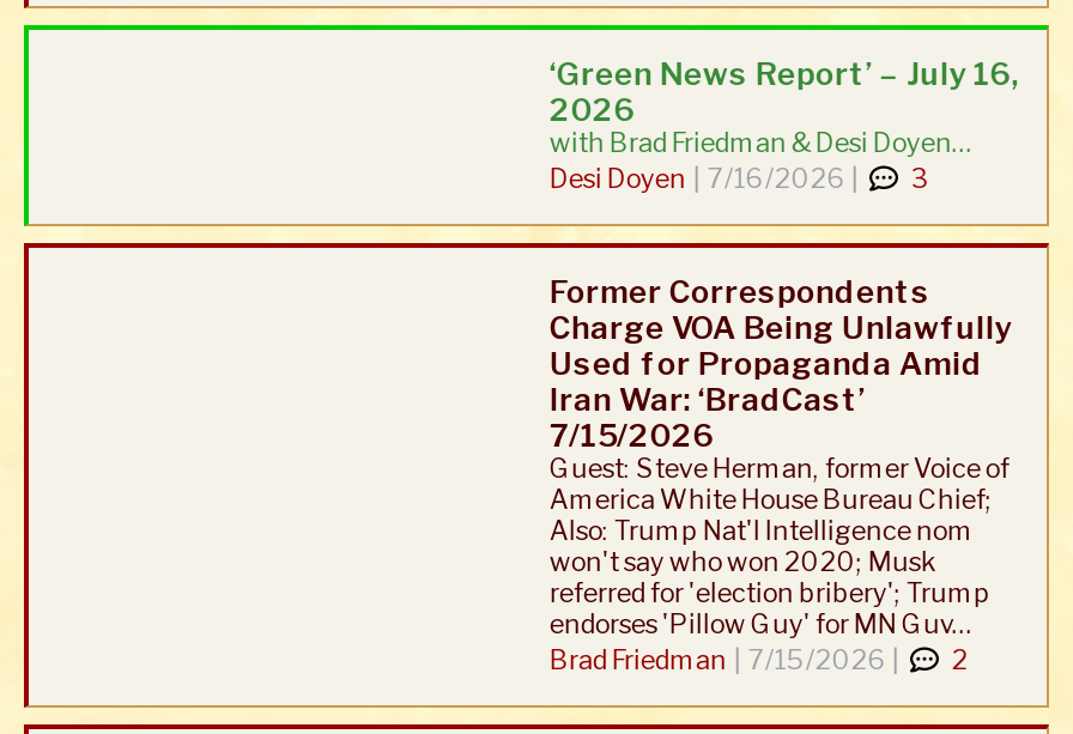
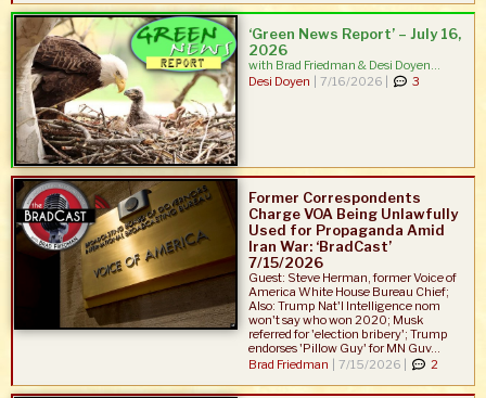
[19,18,534,593] [image] -> [10,11,242,334] [image]

